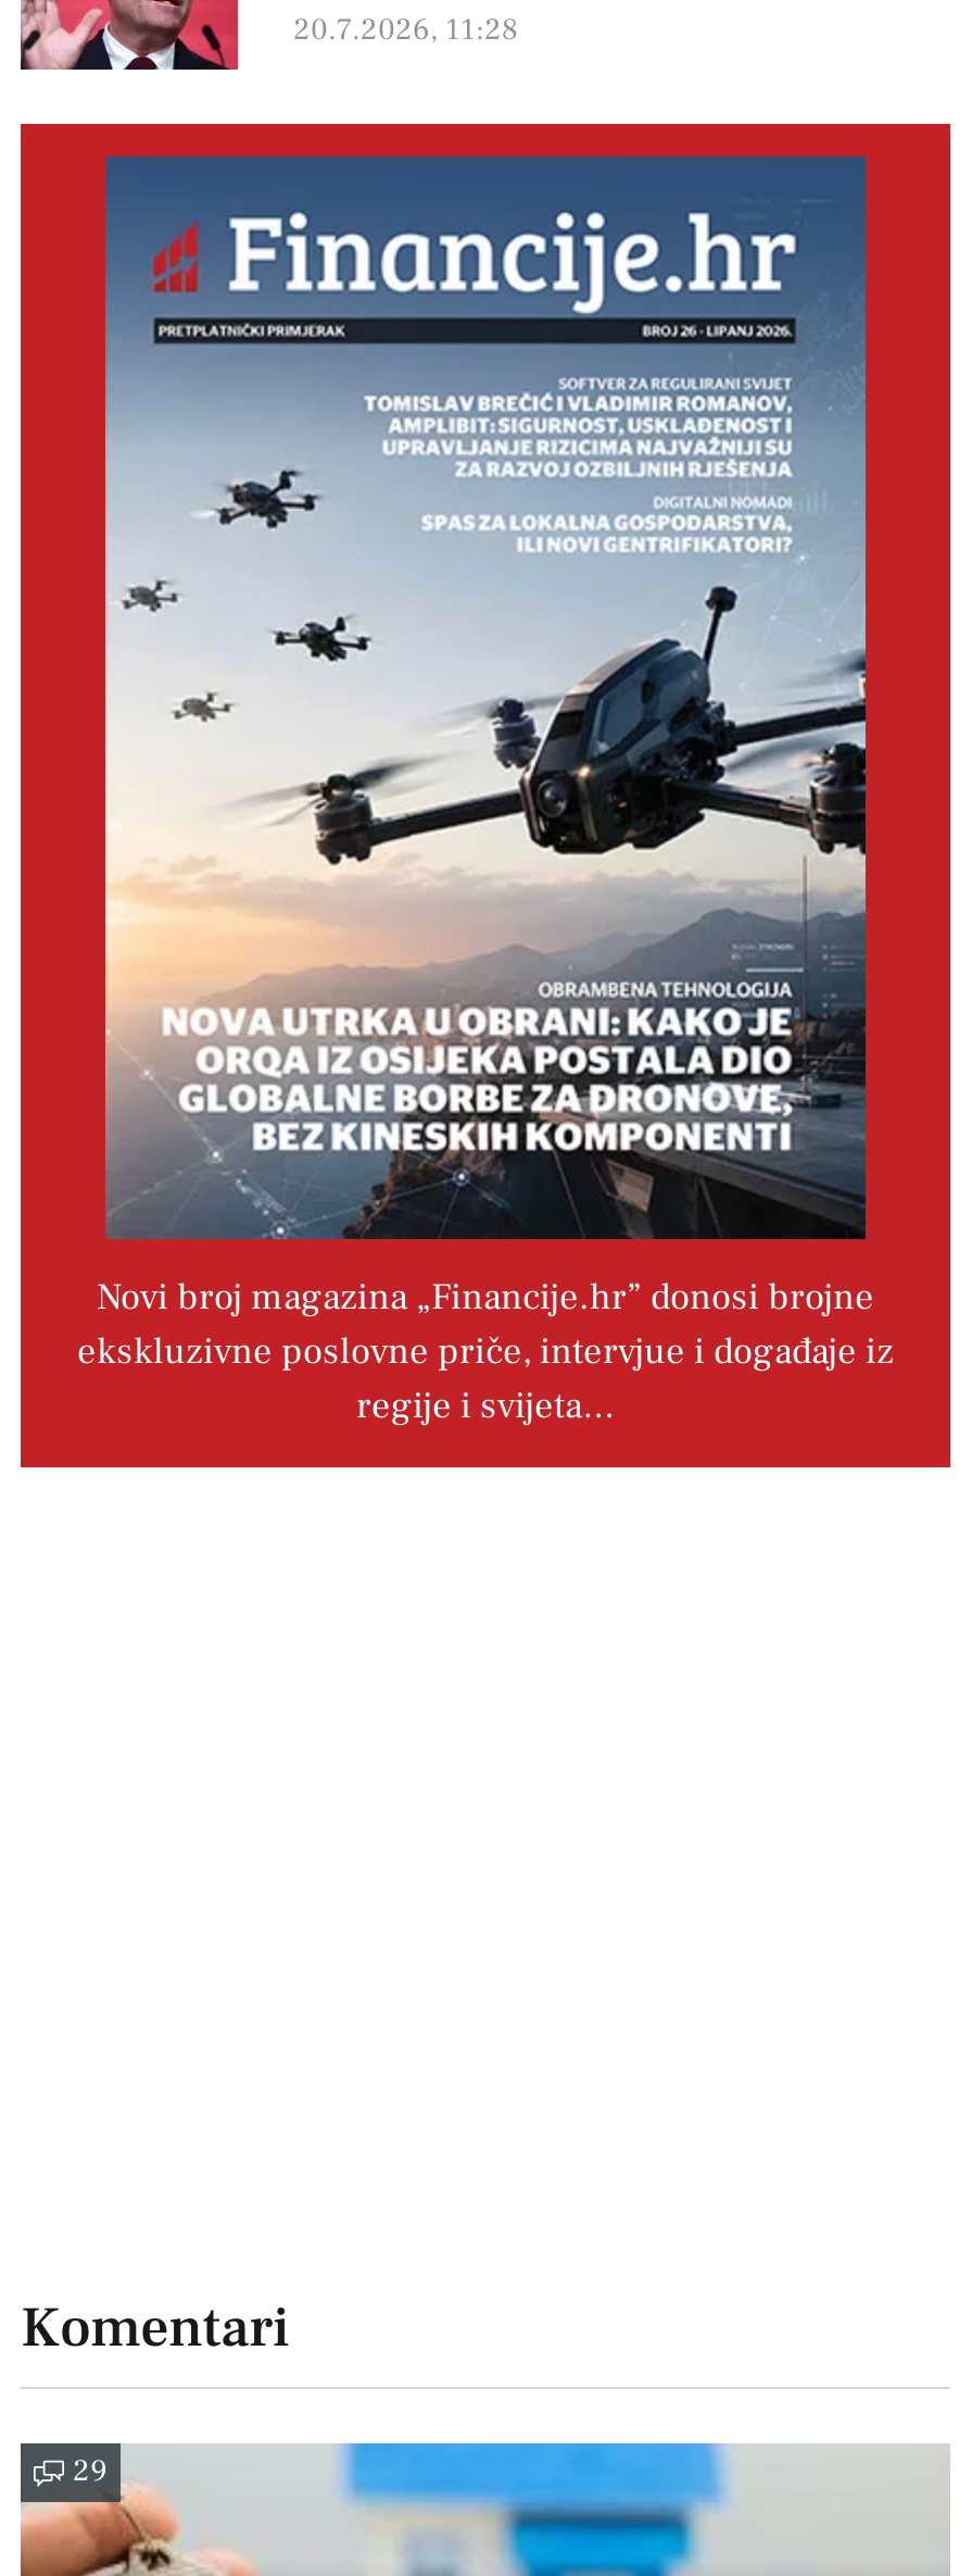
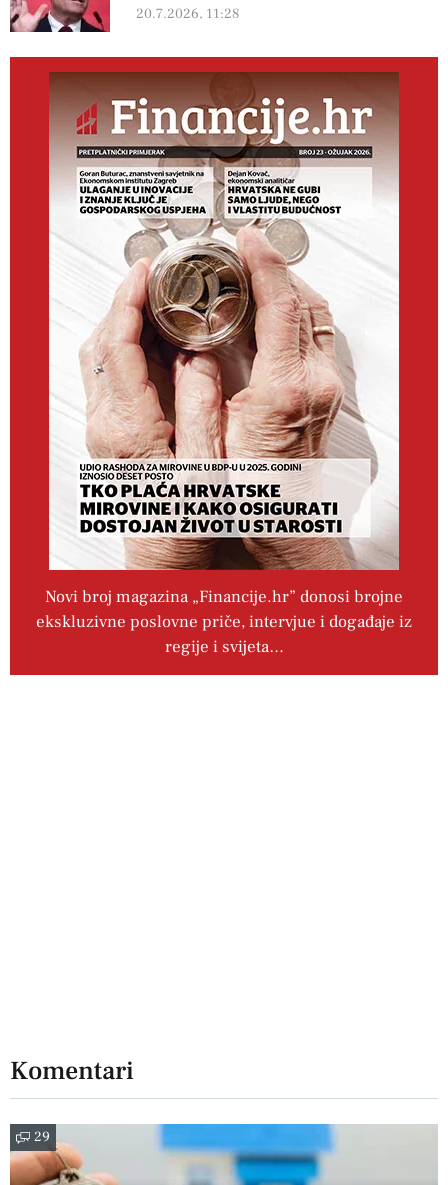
[103,154,868,1241] [image] -> [48,72,400,571] [image]

